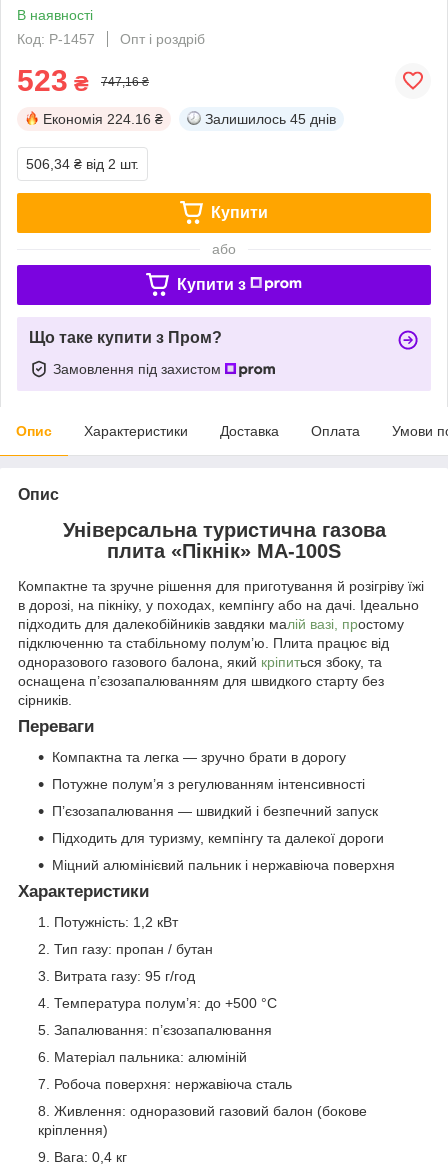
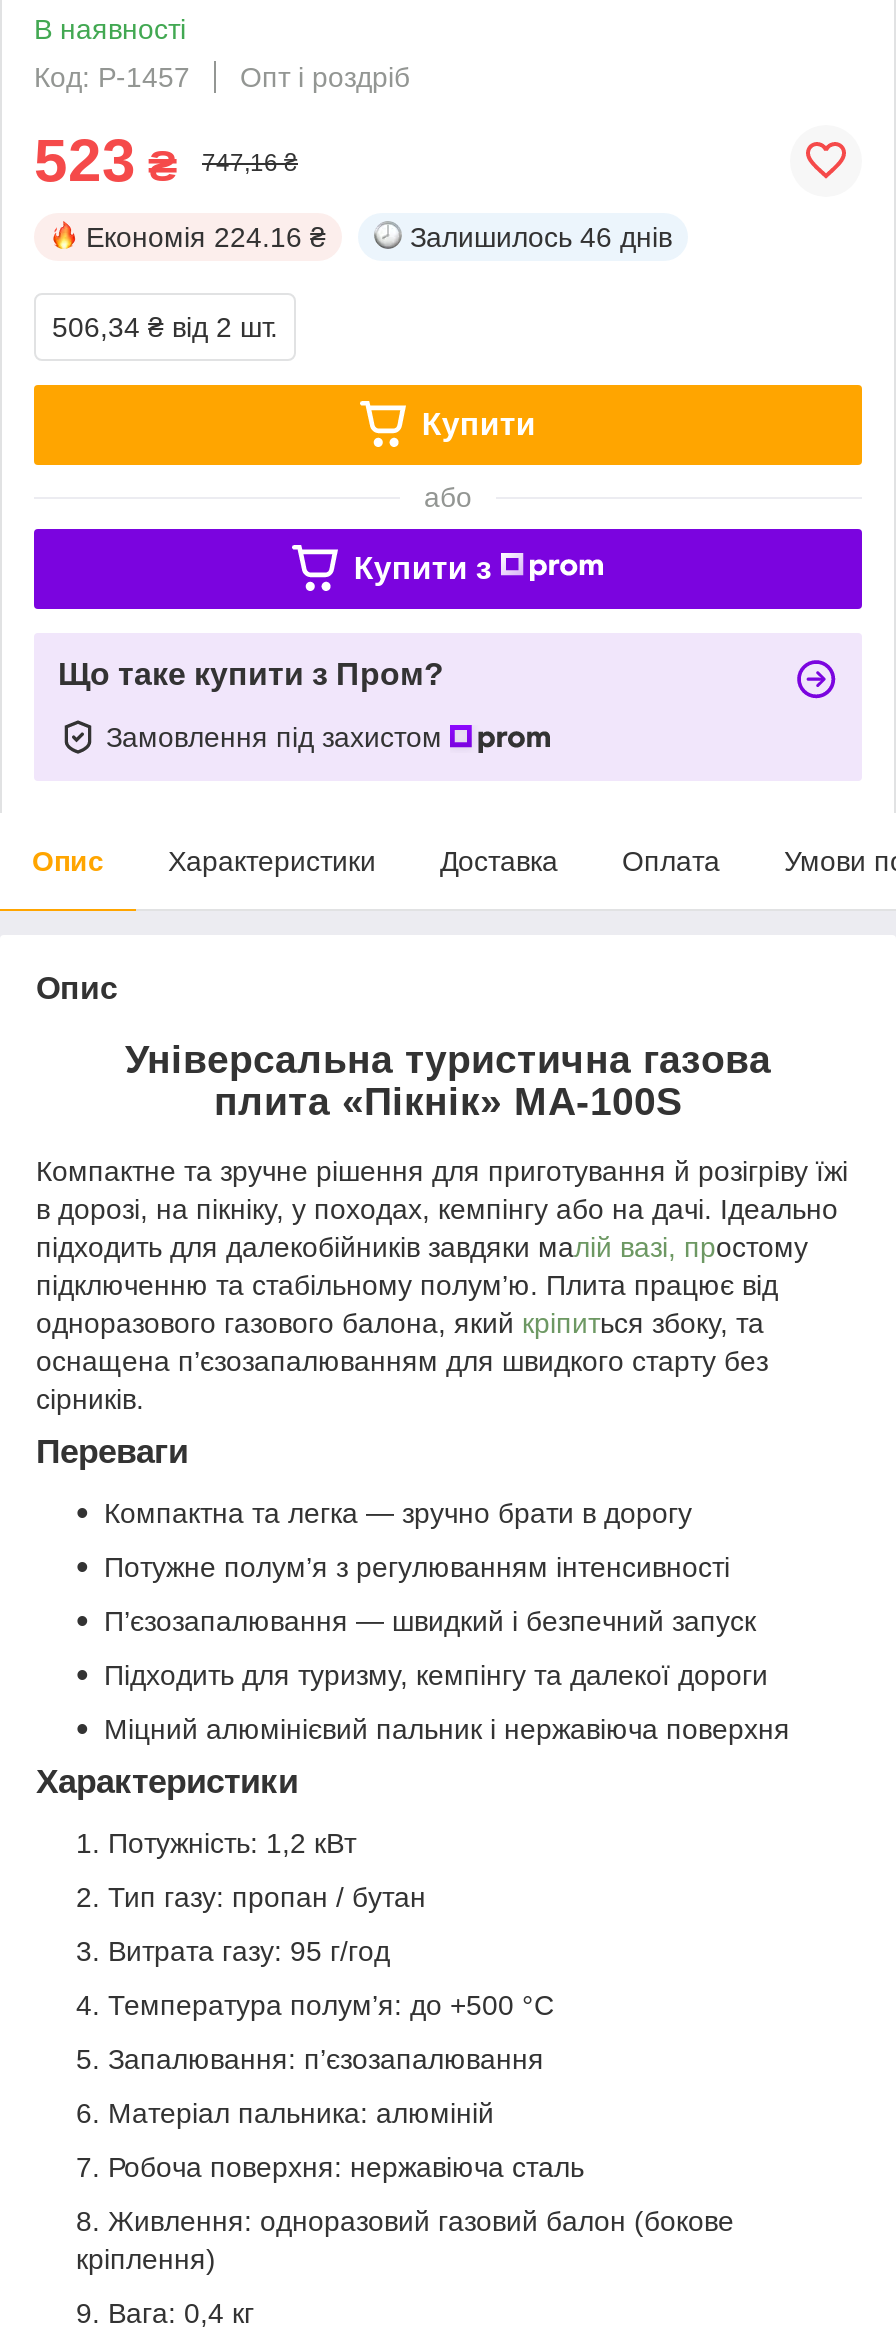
[205,111,336,127] Залишилось 45 днів -> [410,221,672,253] Залишилось 46 днів

